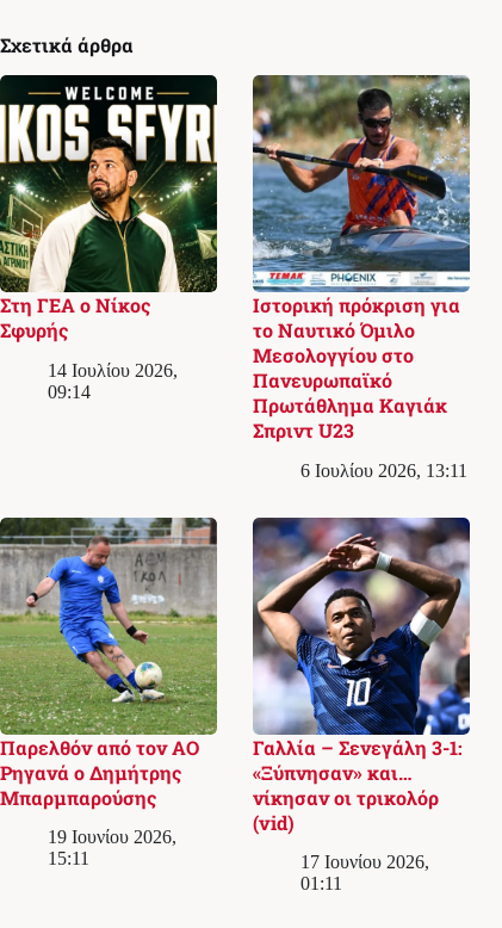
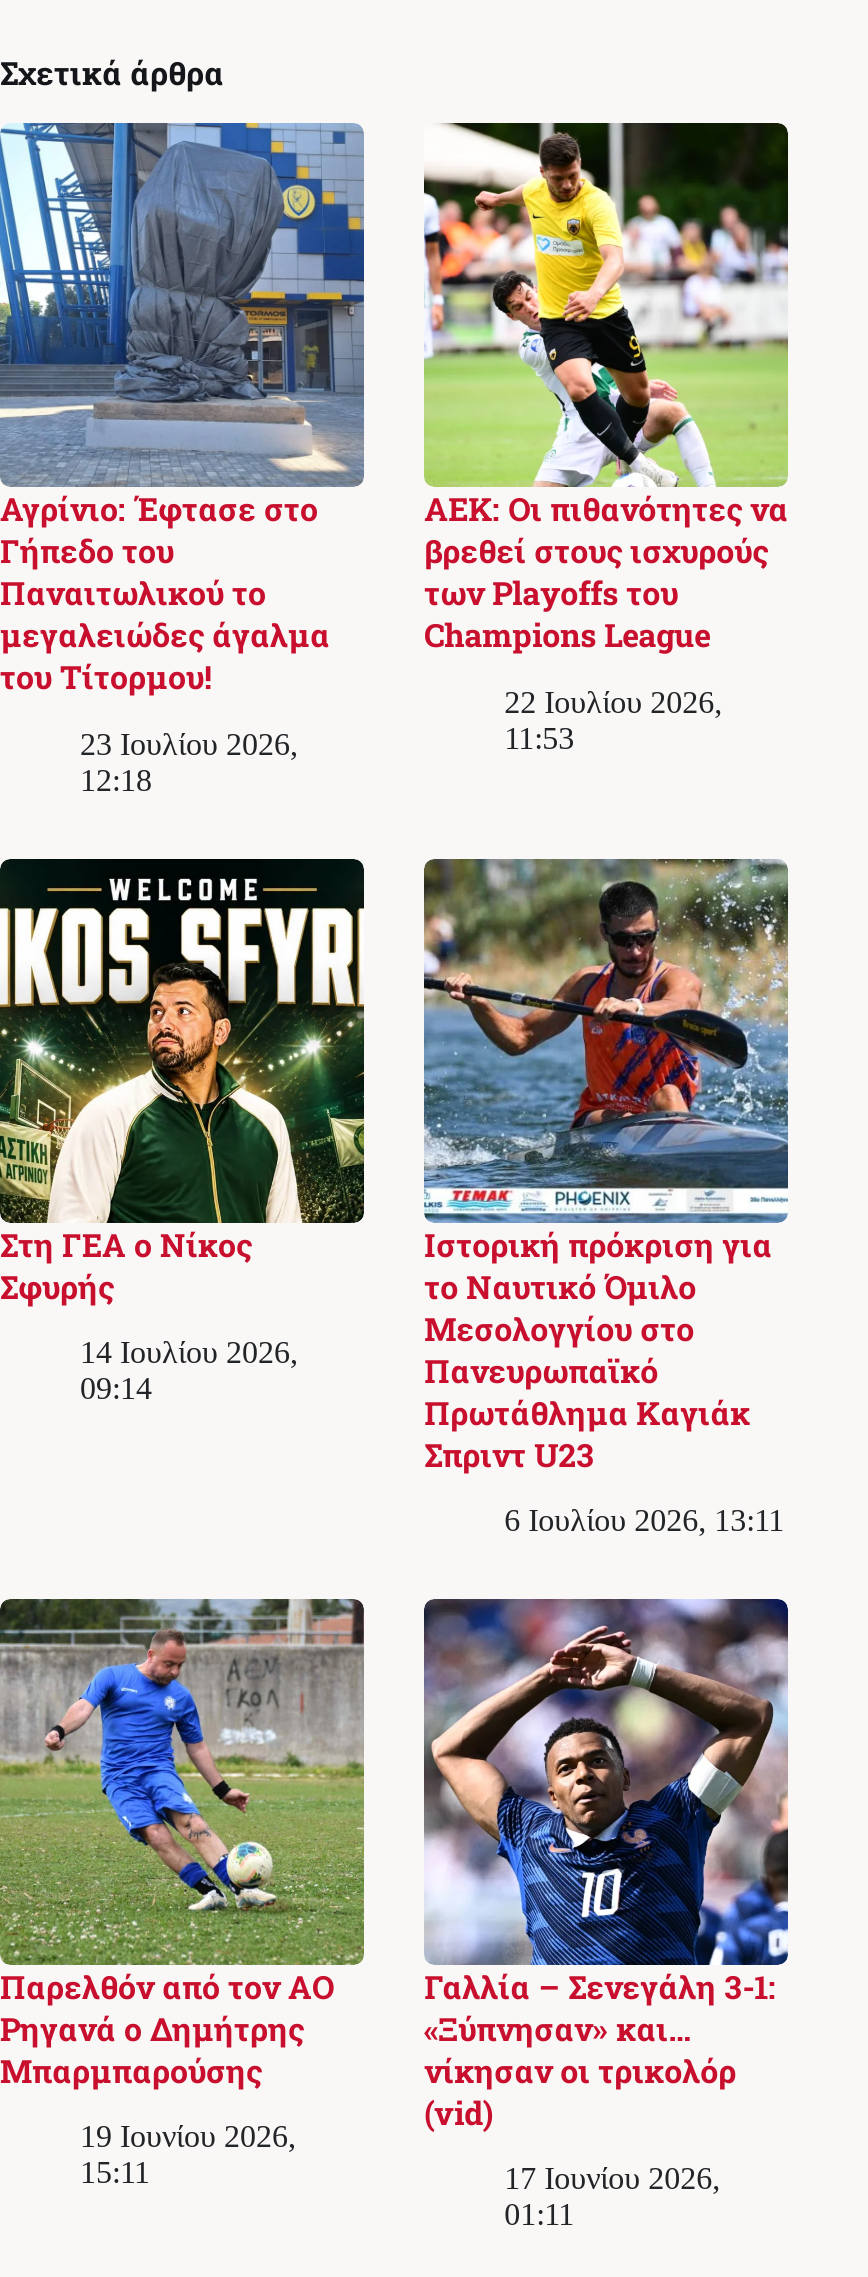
none -> [0,121,366,796] [image] | Αγρίνιο: Έφτασε στο | Γήπεδο του | Παναιτωλικού το | μεγαλειώδες άγαλμα | του Τίτορμου! | 23 Ιουλίου 2026, | 12:18
none -> [422,123,790,754] [image] | ΑΕΚ: Οι πιθανότητες να | βρεθεί στους ισχυρούς | των Playoffs του | Champions League | 22 Ιουλίου 2026, | 11:53

